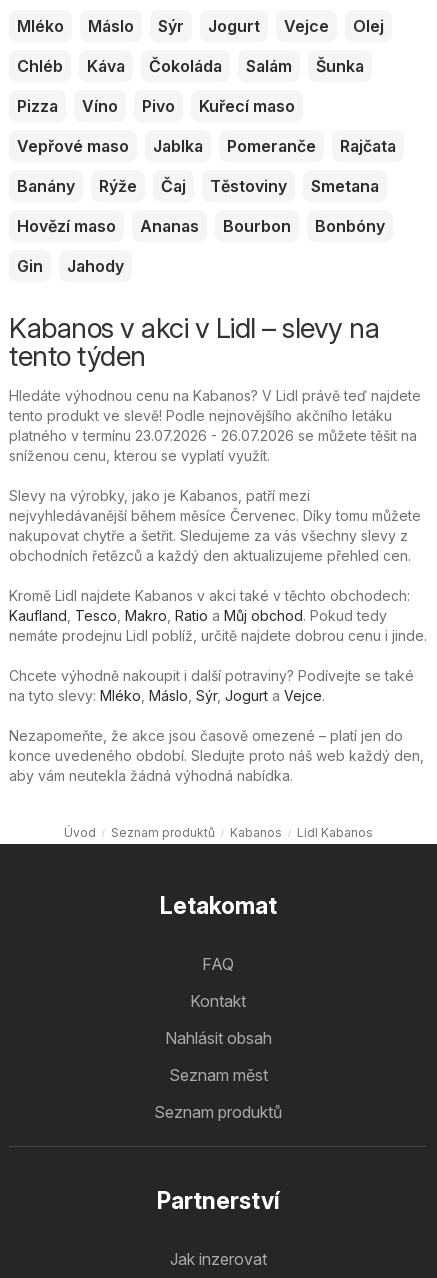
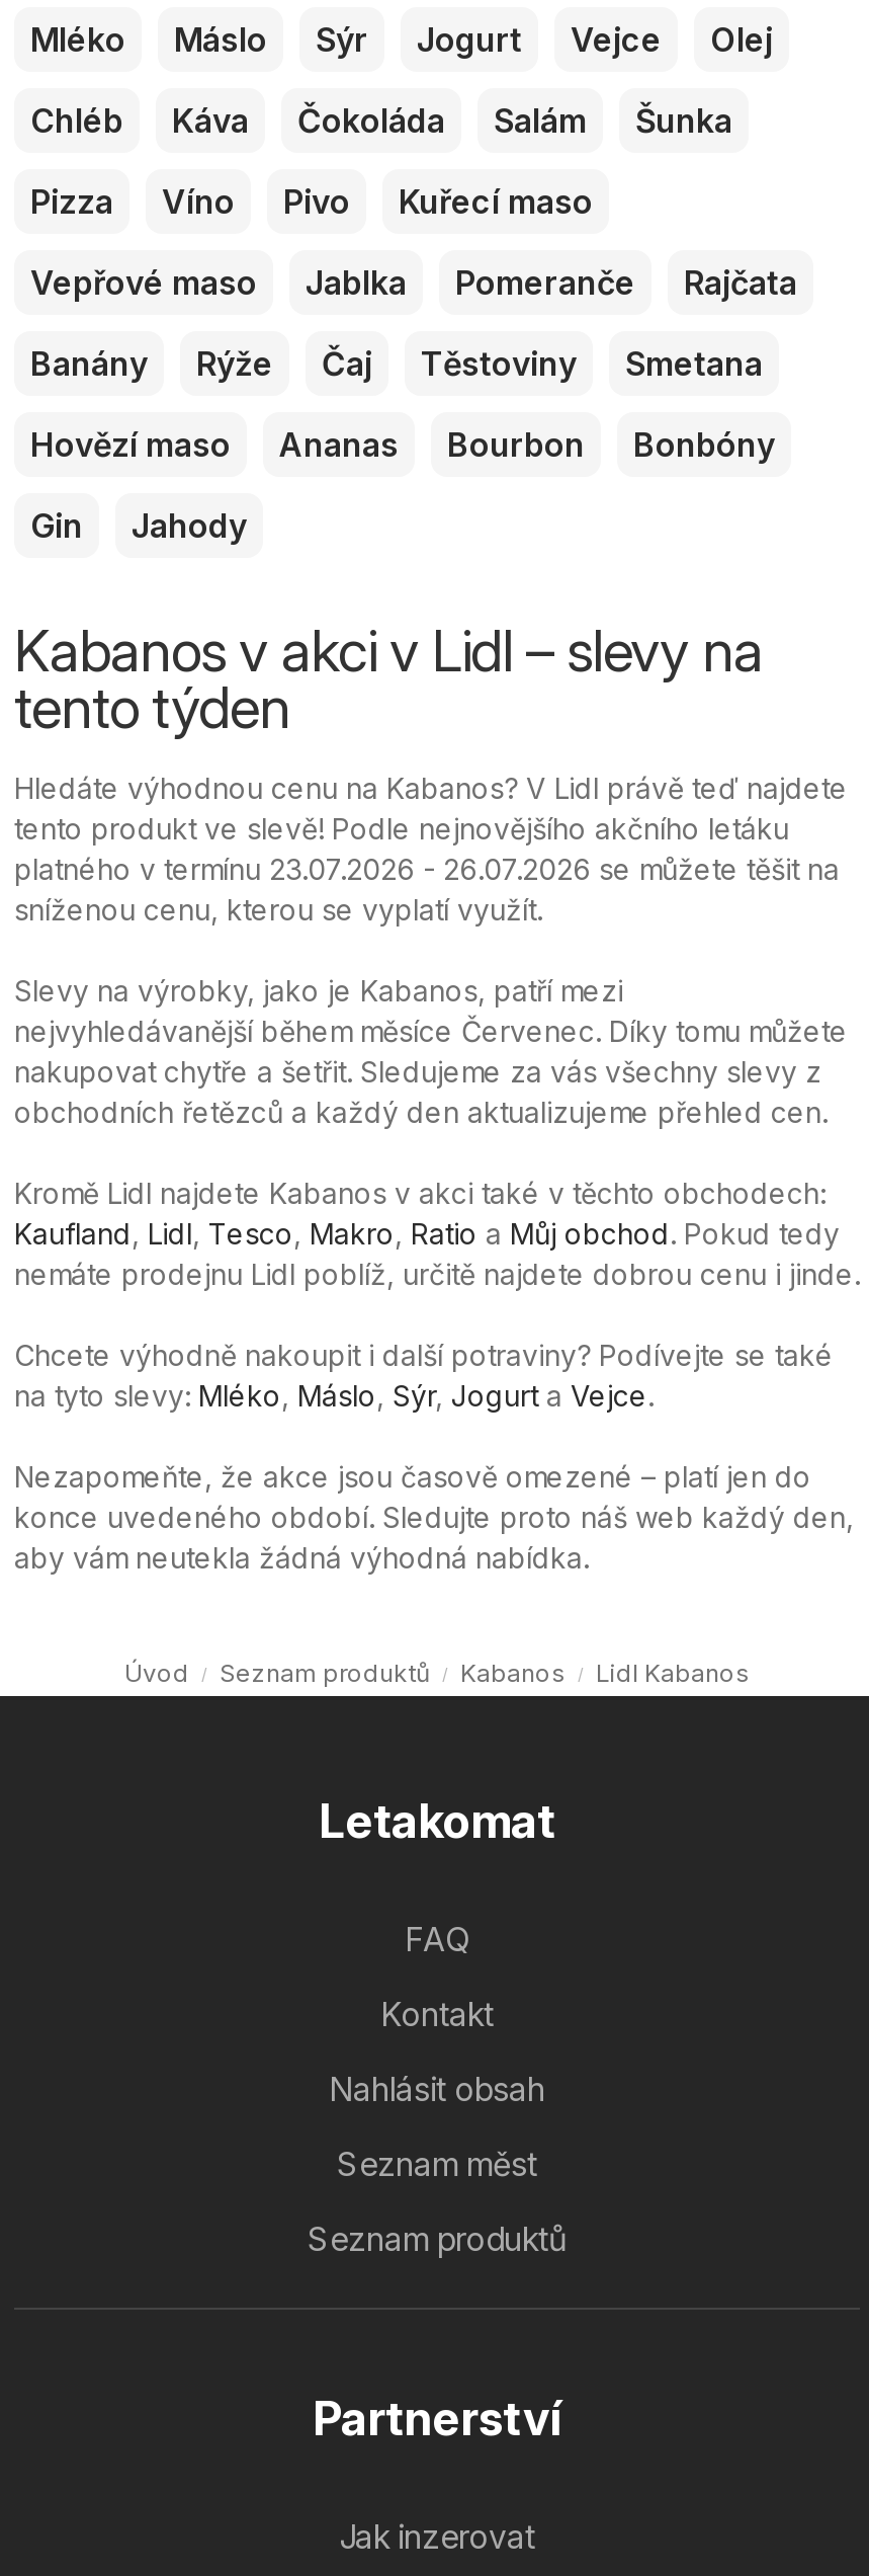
[9,607,387,624] Kaufland, Tesco, Makro, Ratio a Můj obchod. Pokud tedy -> [14,1216,840,1250] Kaufland, Lidl, Tesco, Makro, Ratio a Můj obchod. Pokud tedy

